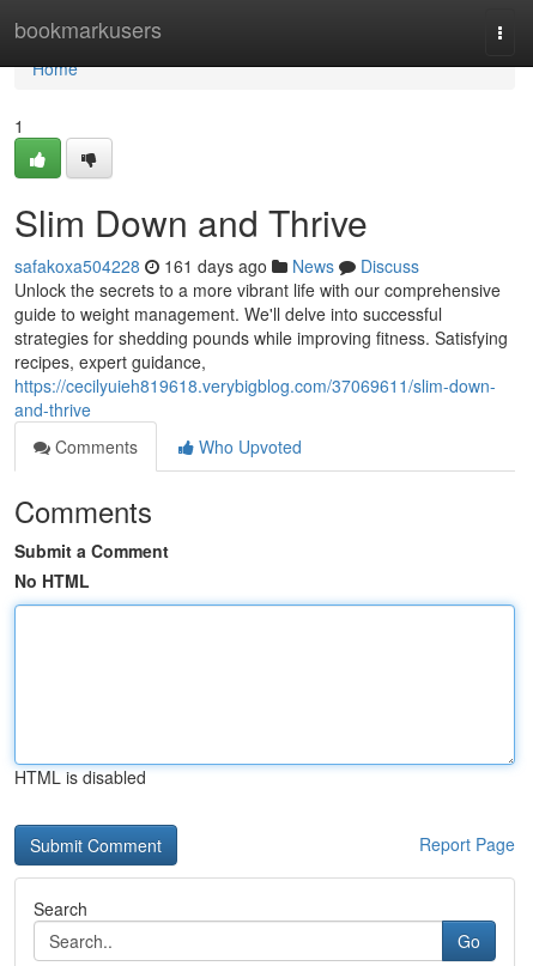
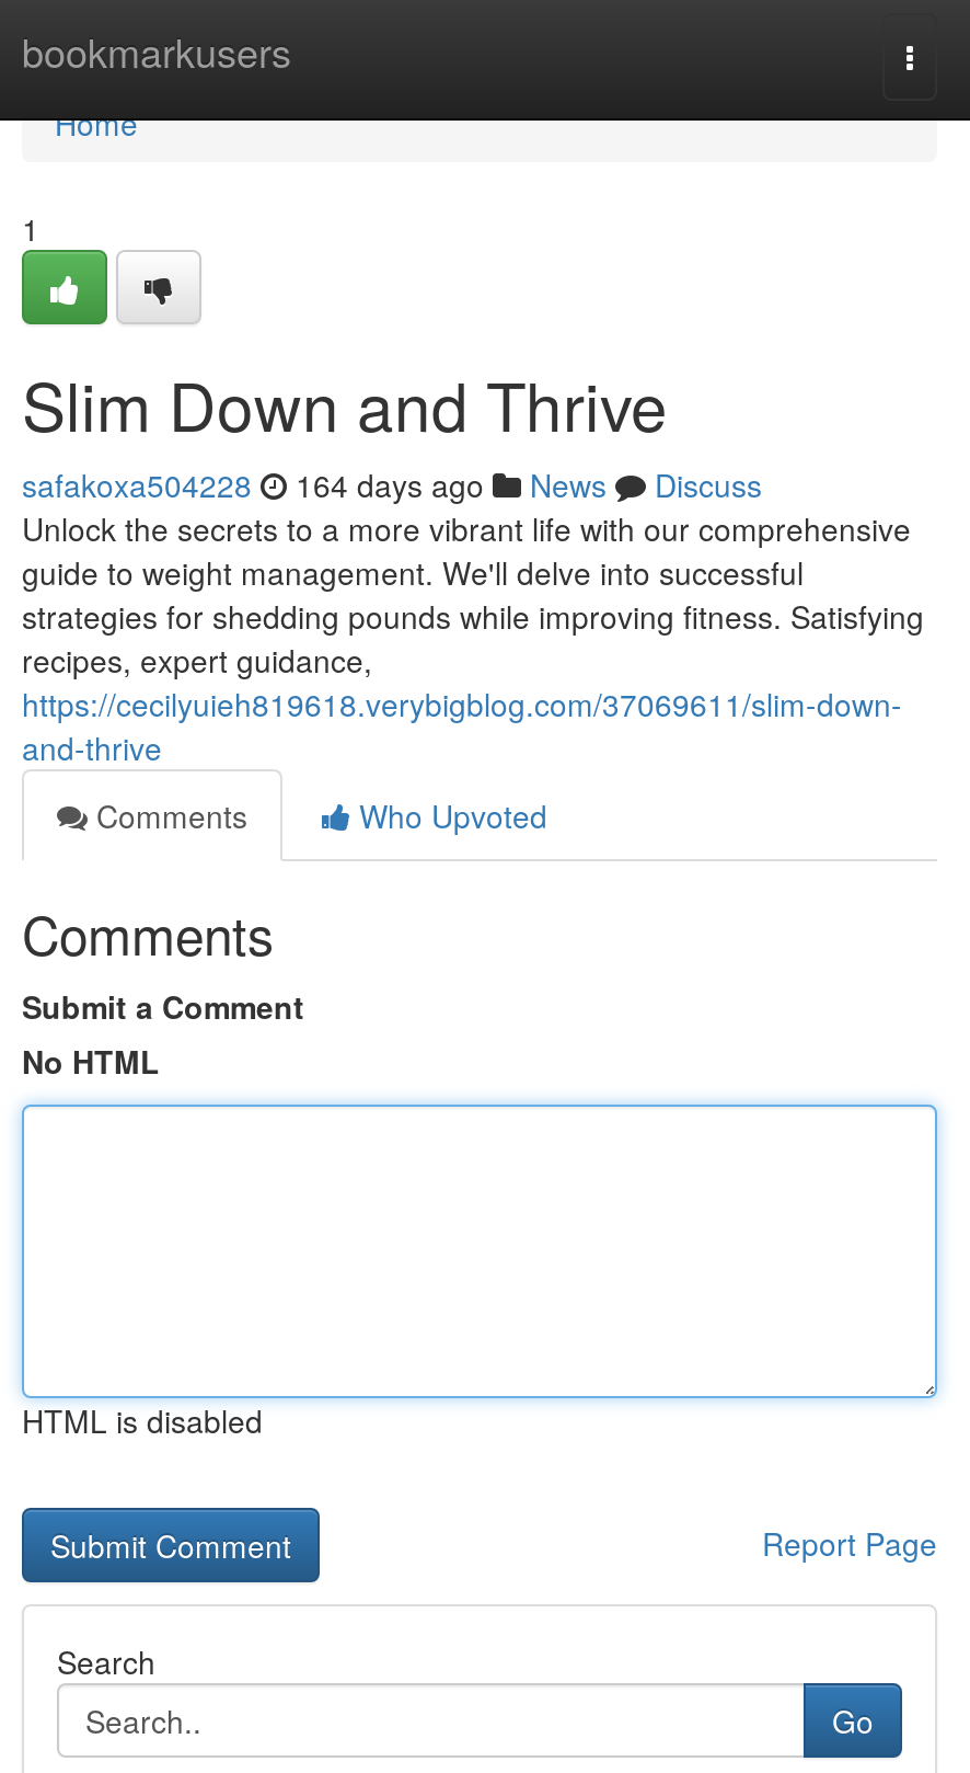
[14,254,419,278] safakoxa504228 161 days ago News Discuss -> [22,462,762,506] safakoxa504228 164 days ago News Discuss

